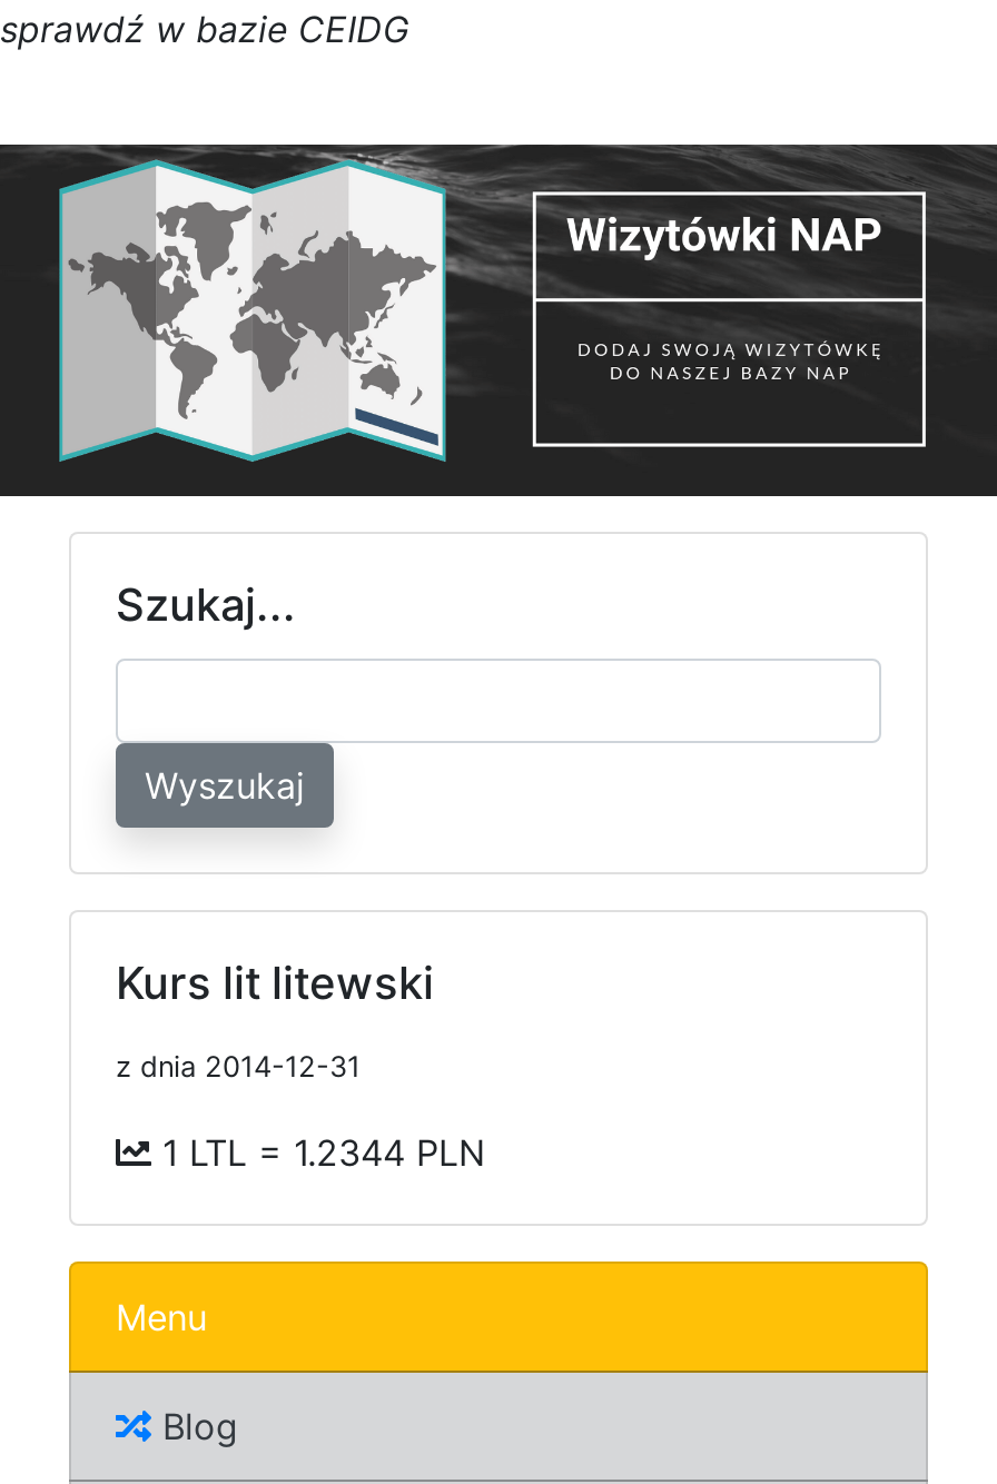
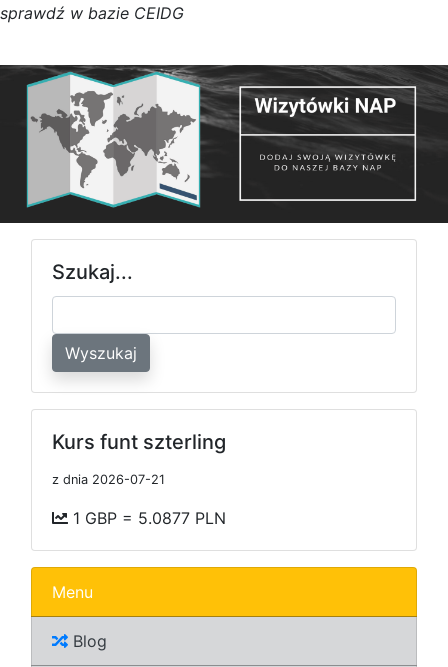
[116,956,434,1010] Kurs lit litewski -> [52,430,226,454] Kurs funt szterling
[116,1050,361,1083] z dnia 2014-12-31 -> [52,472,165,487] z dnia 2026-07-21
[151,1130,485,1174] 1 LTL = 1.2344 PLN -> [68,508,226,528] 1 GBP = 5.0877 PLN

